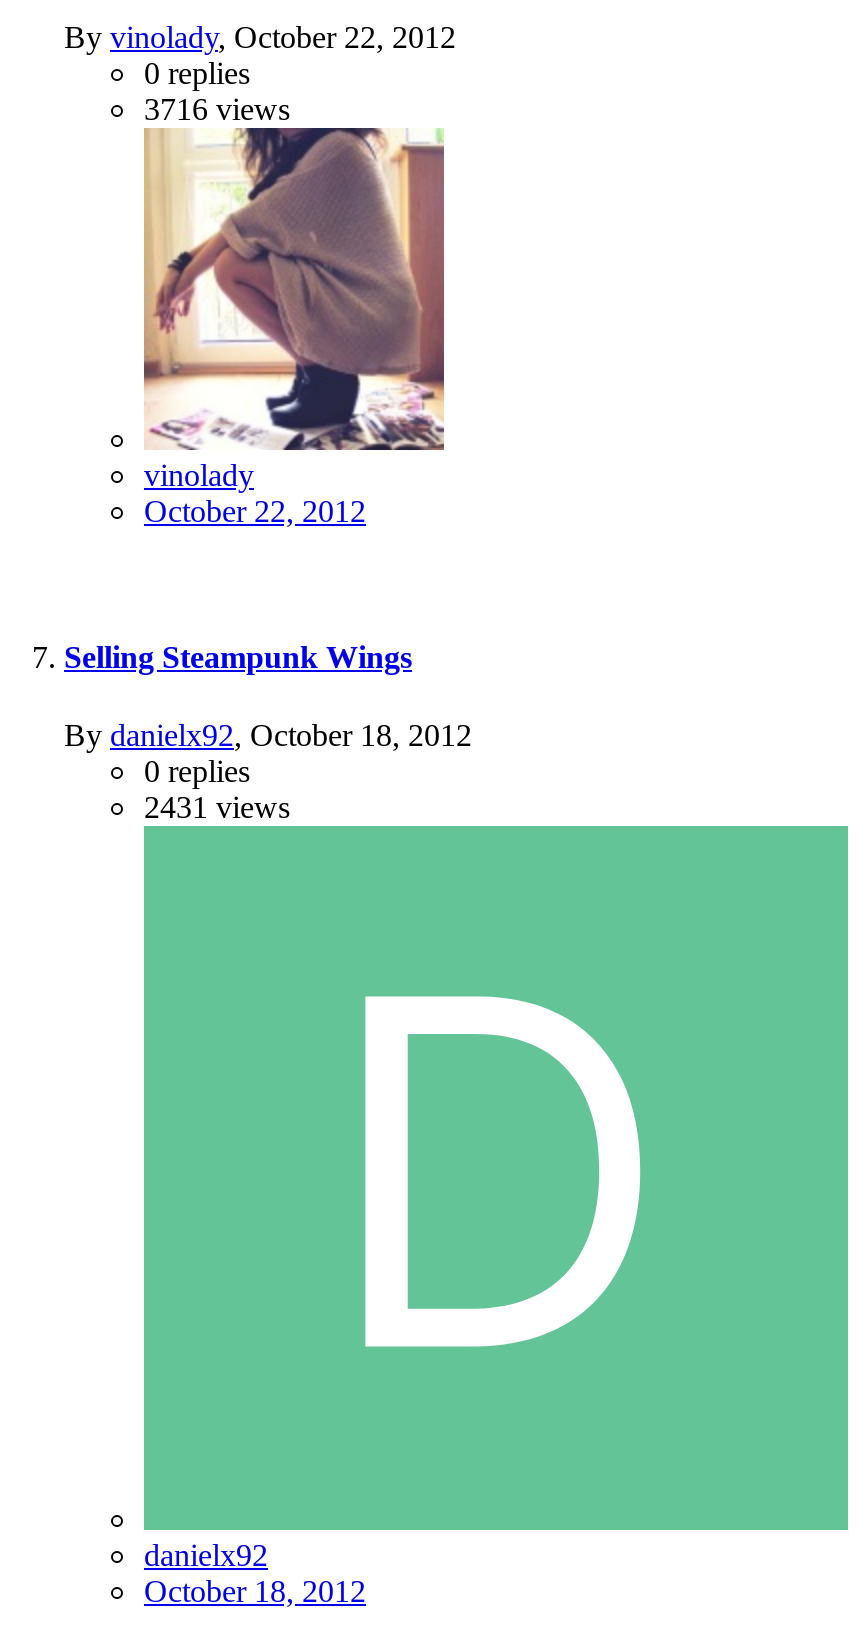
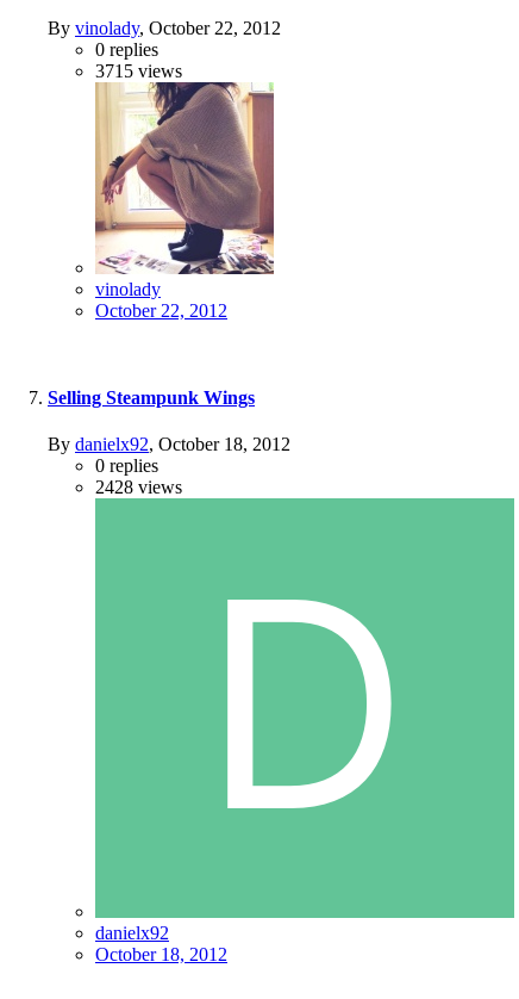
[144,92,290,126] 3716 views -> [95,61,182,81] 3715 views
[144,791,290,825] 2431 views -> [95,477,182,498] 2428 views

